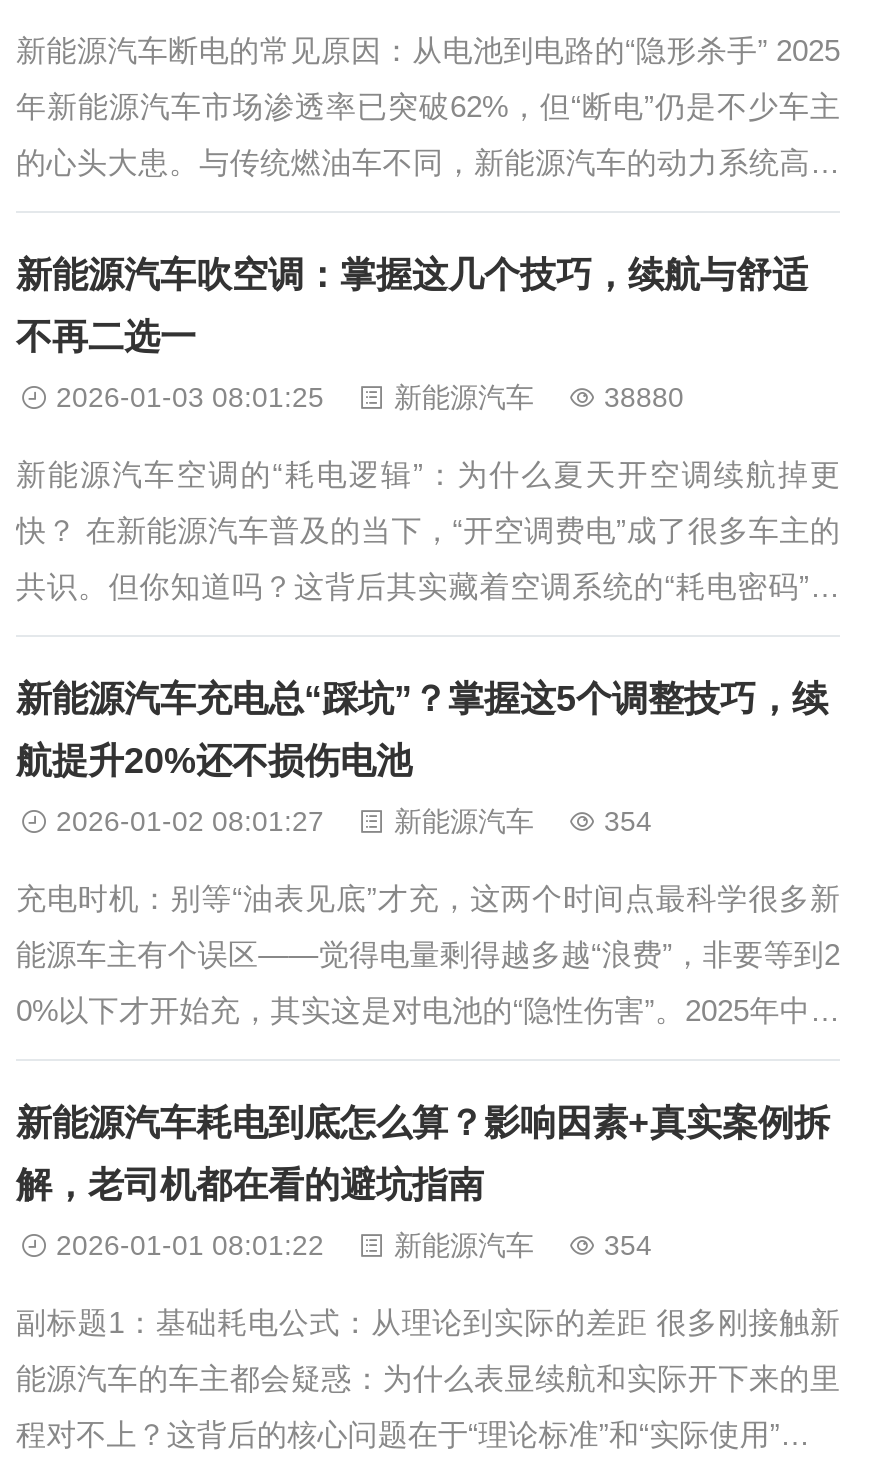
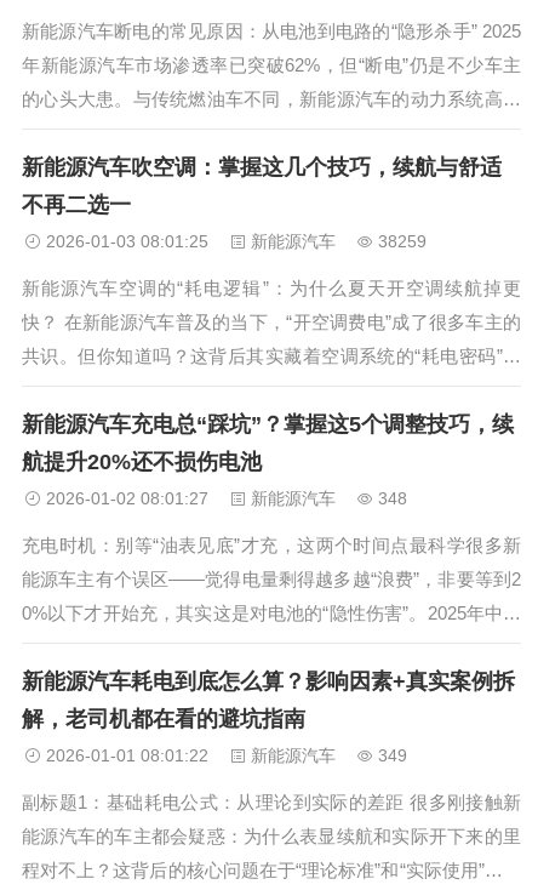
[604,381,684,413] 38880 -> [378,232,427,251] 38259
[604,805,652,837] 354 -> [378,489,407,508] 348
[604,1229,652,1261] 354 -> [378,746,407,765] 349

